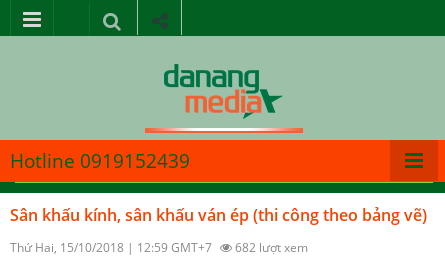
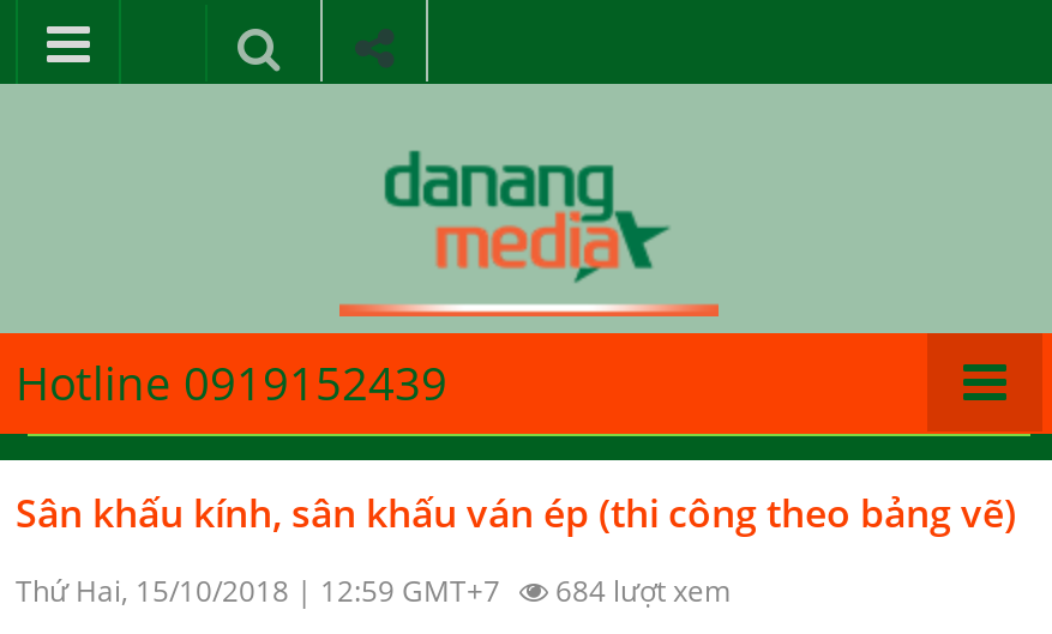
[232,239,308,256] 682 lượt xem -> [548,570,731,611] 684 lượt xem

